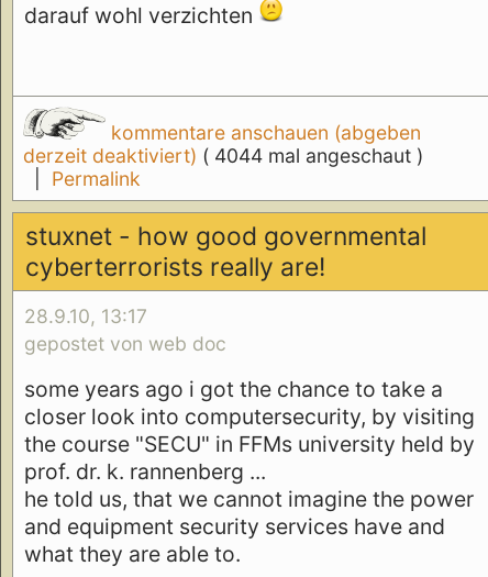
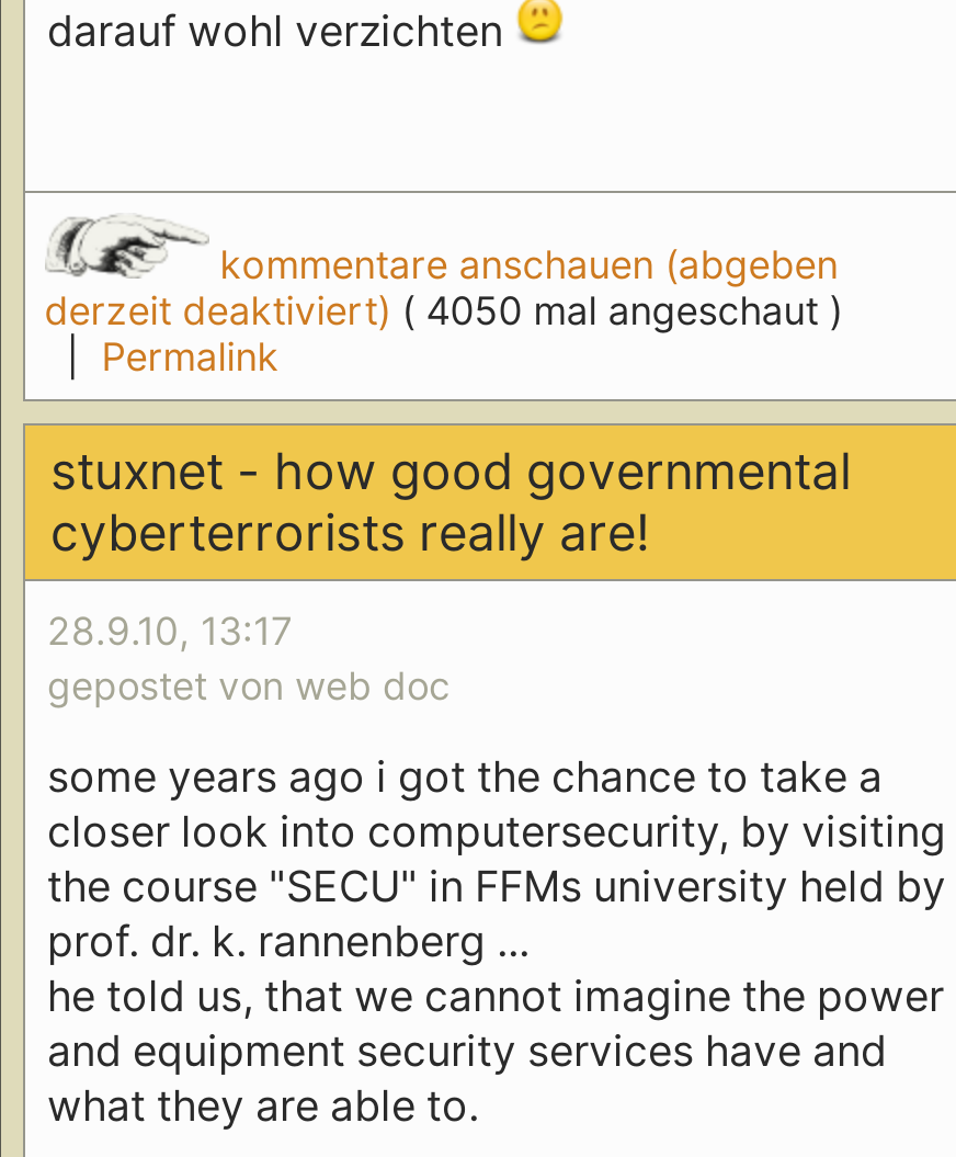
[23,144,423,167] derzeit deaktiviert) ( 4044 mal angeschaut ) -> [45,288,843,334] derzeit deaktiviert) ( 4050 mal angeschaut )

